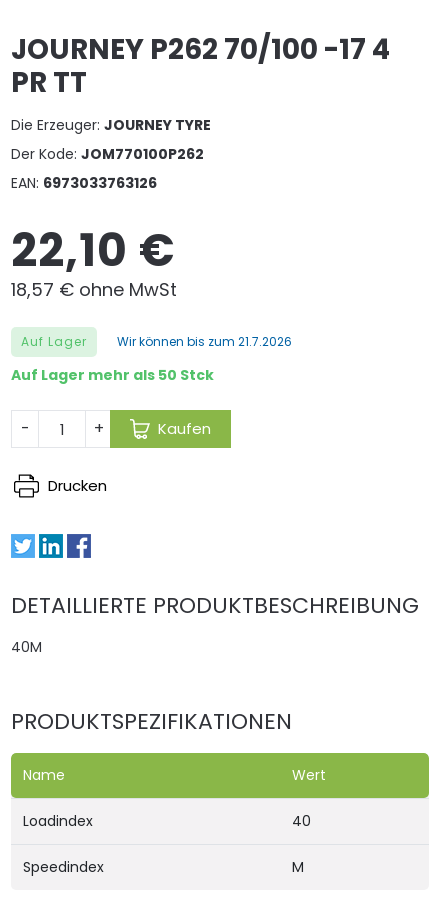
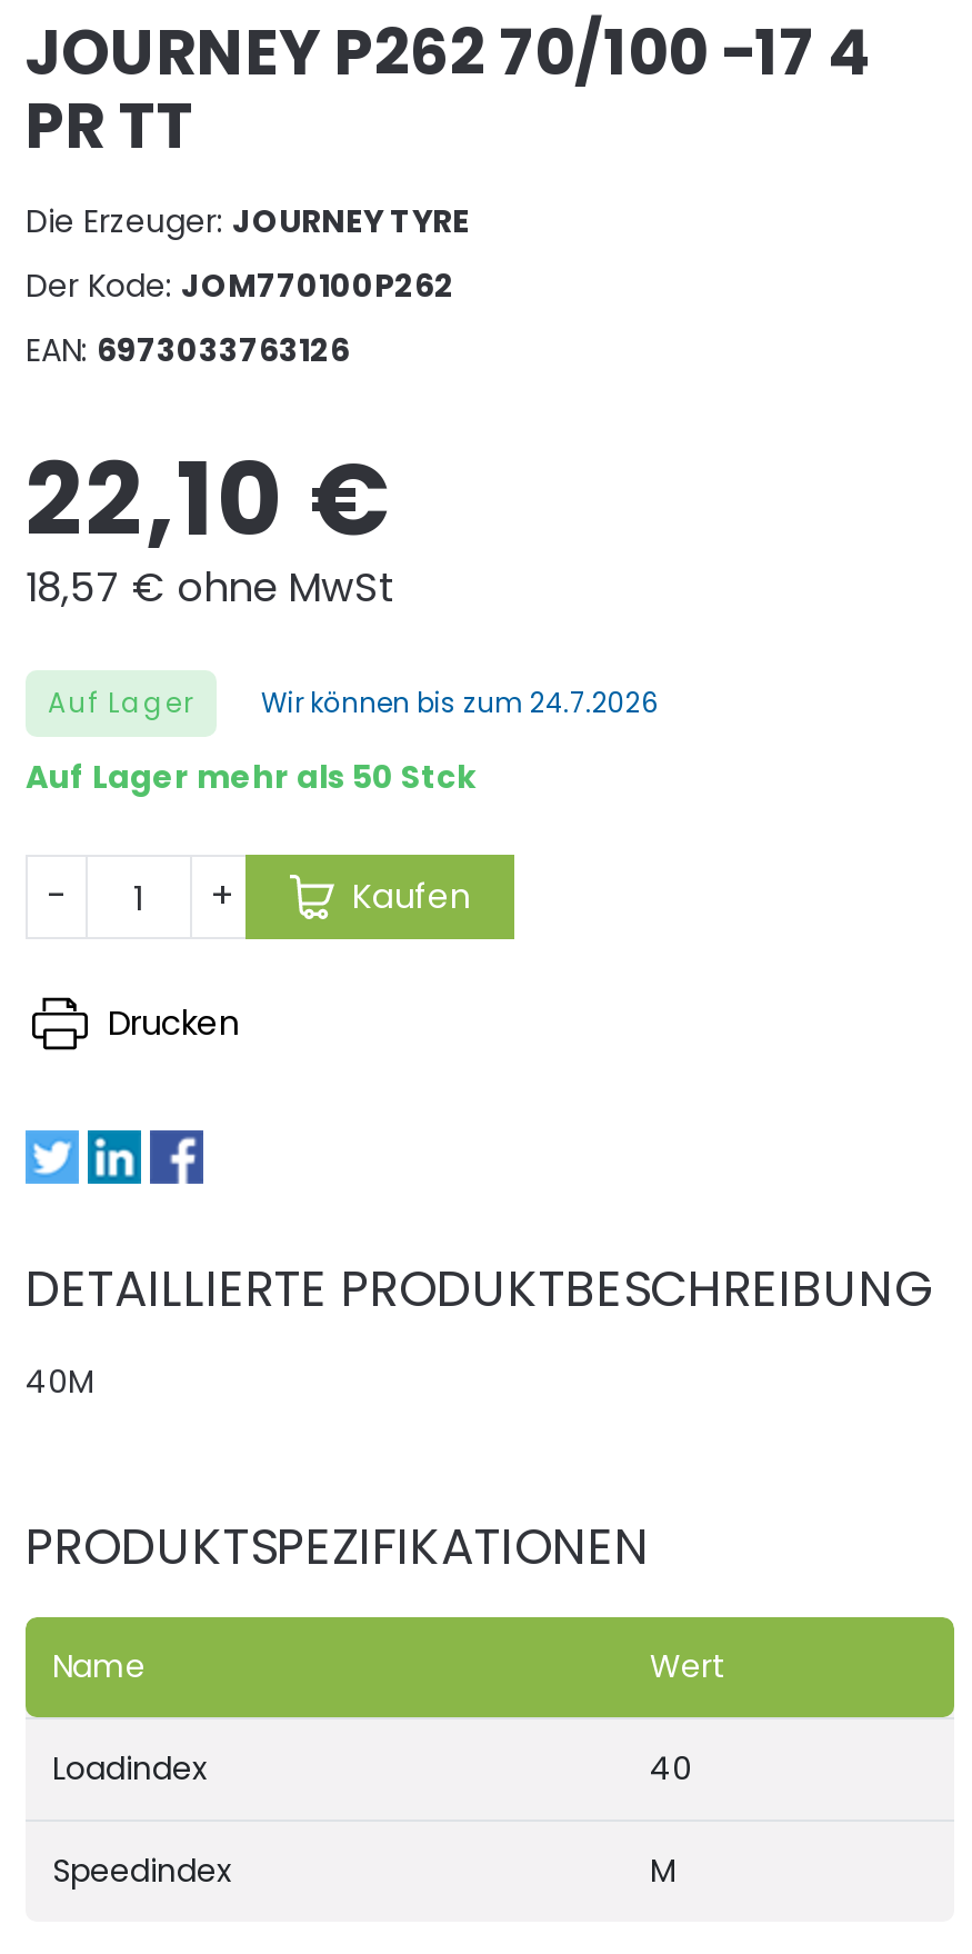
[117,333,292,350] Wir können bis zum 21.7.2026 -> [261,684,659,721] Wir können bis zum 24.7.2026

